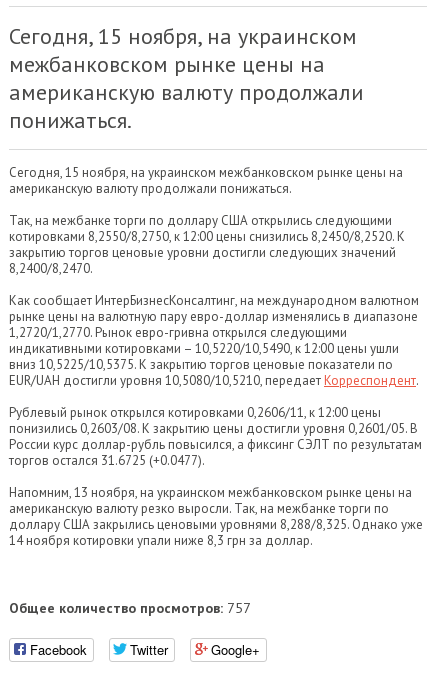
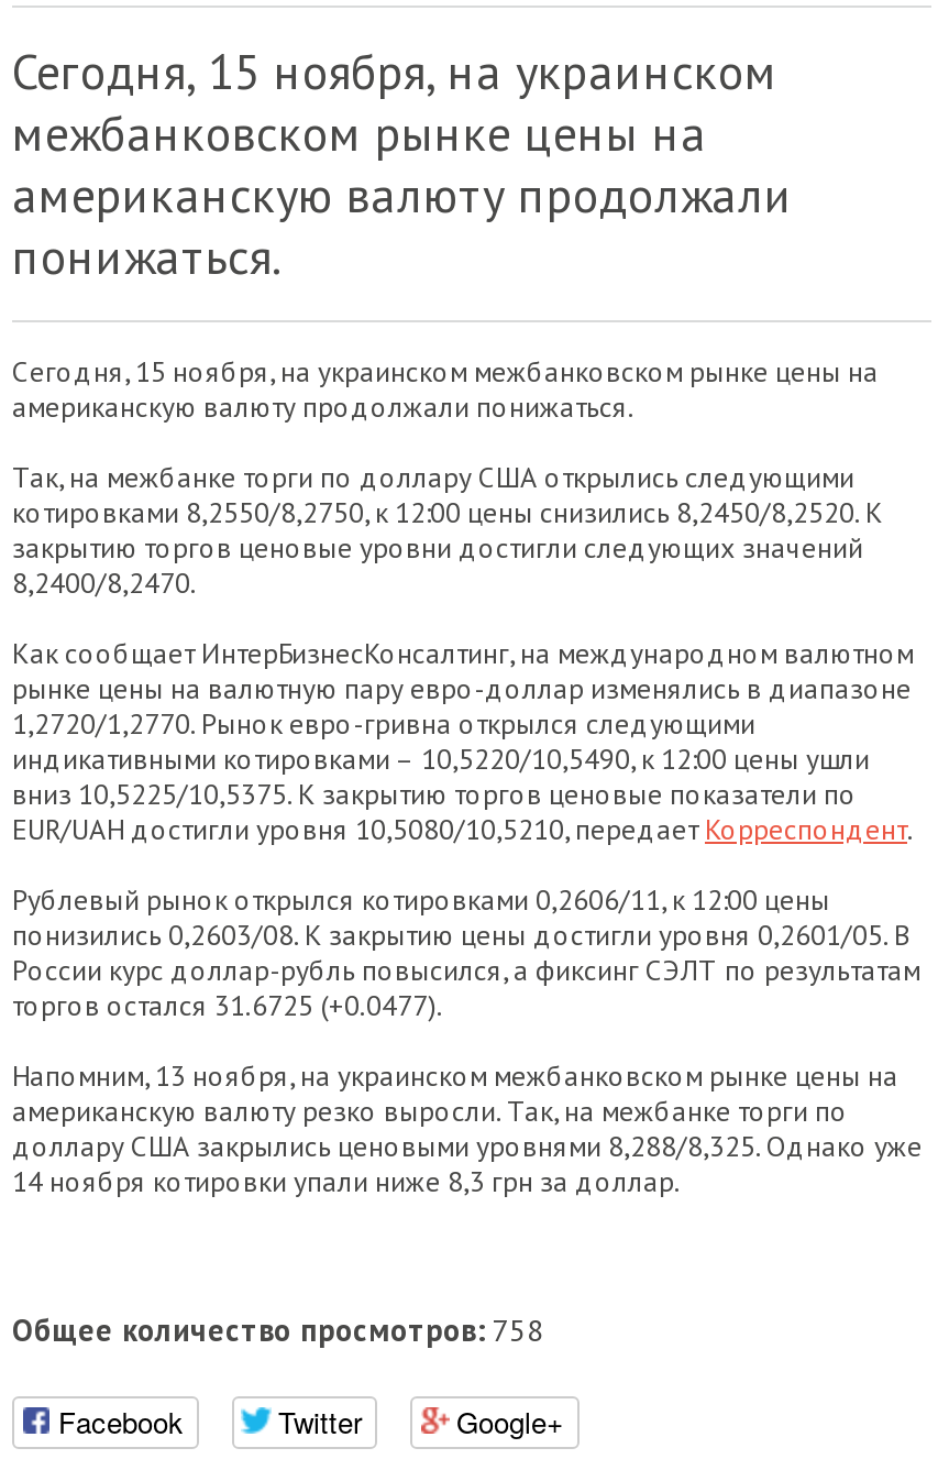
[9,599,251,617] Общее количество просмотров: 757 -> [12,1310,544,1350] Общее количество просмотров: 758

